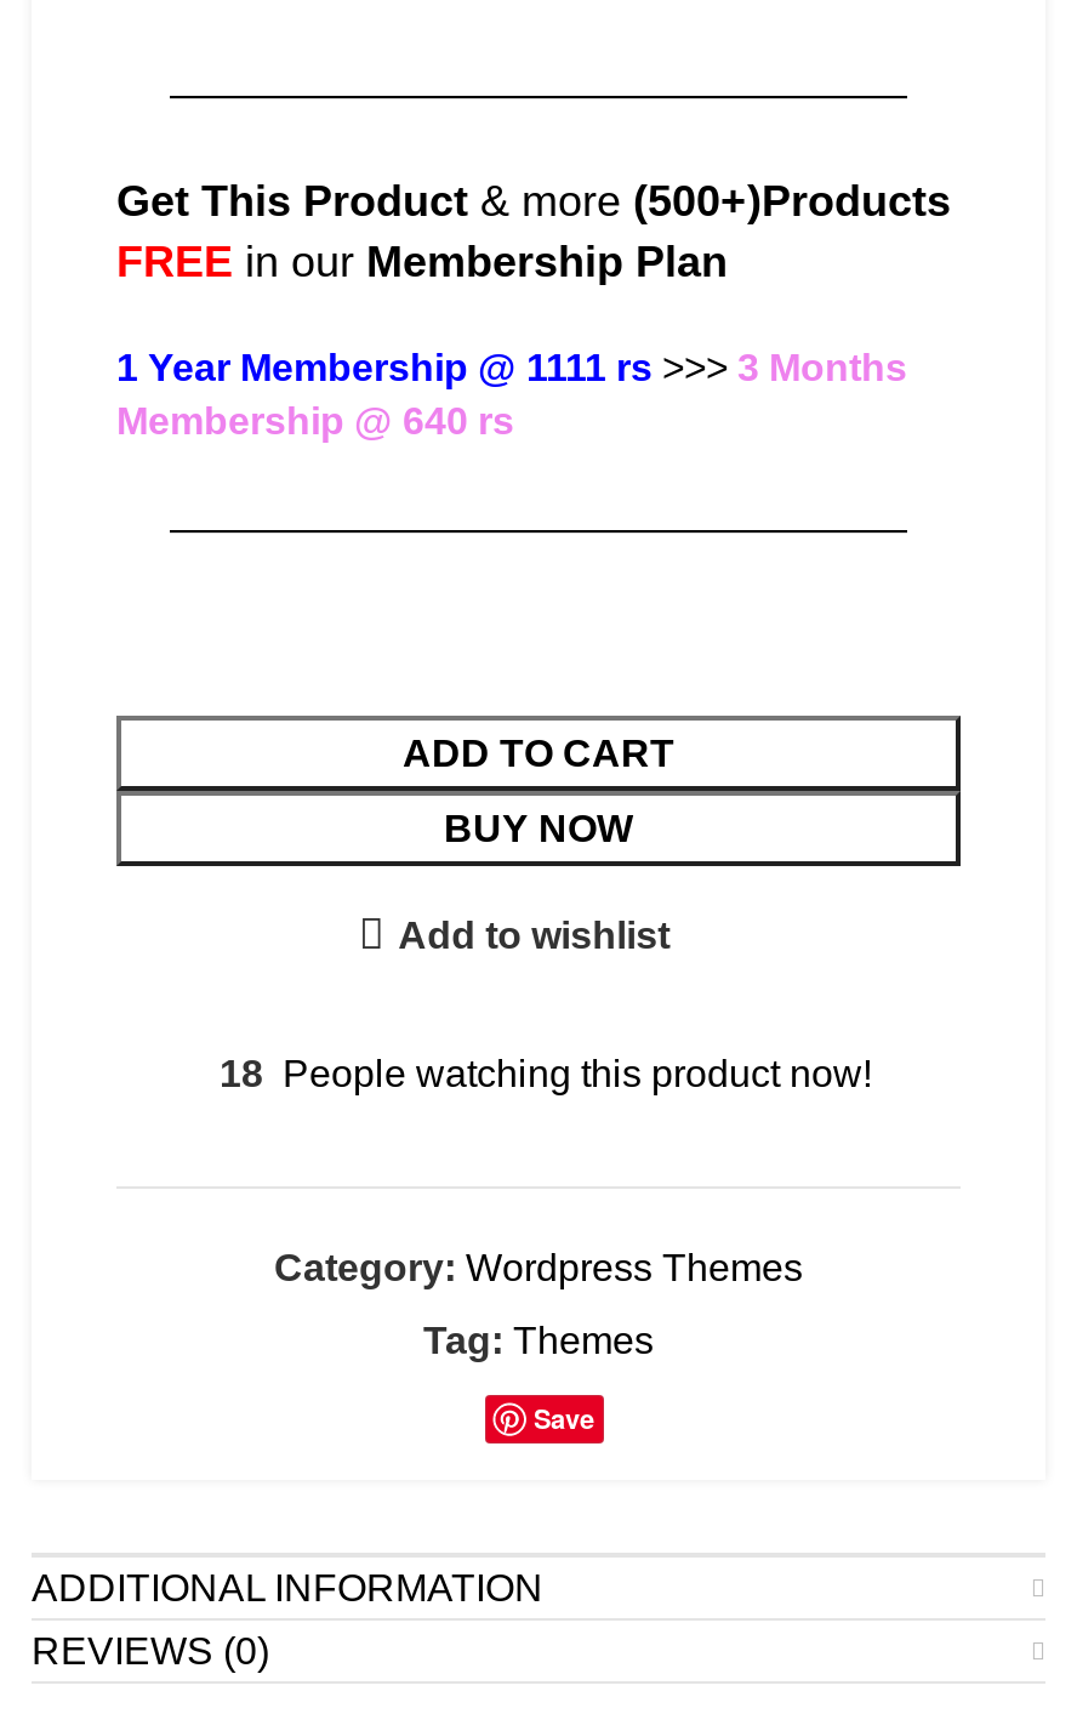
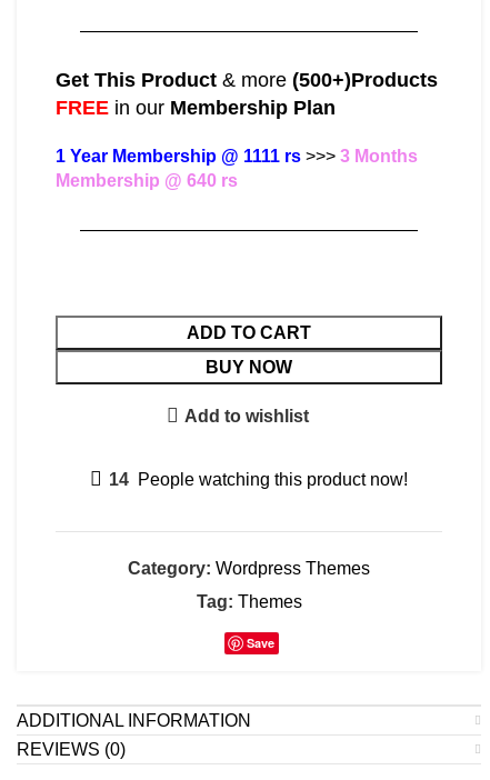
[220,1052,872,1094] 18 People watching this product now! -> [109,470,408,489] 14 People watching this product now!

